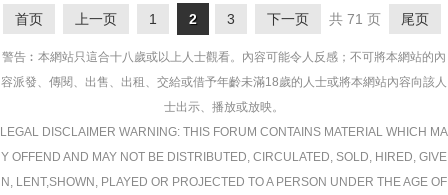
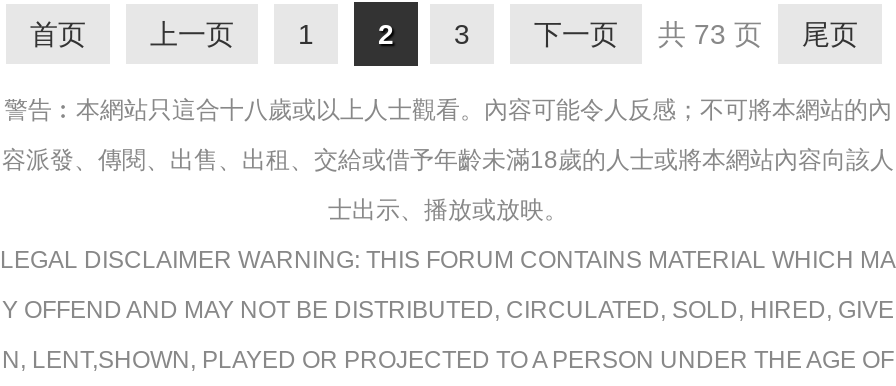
[15,11,429,27] 首页 上一页 1 2 3 下一页 共 71 页 尾页 -> [30,18,858,50] 首页 上一页 1 2 3 下一页 共 73 页 尾页

